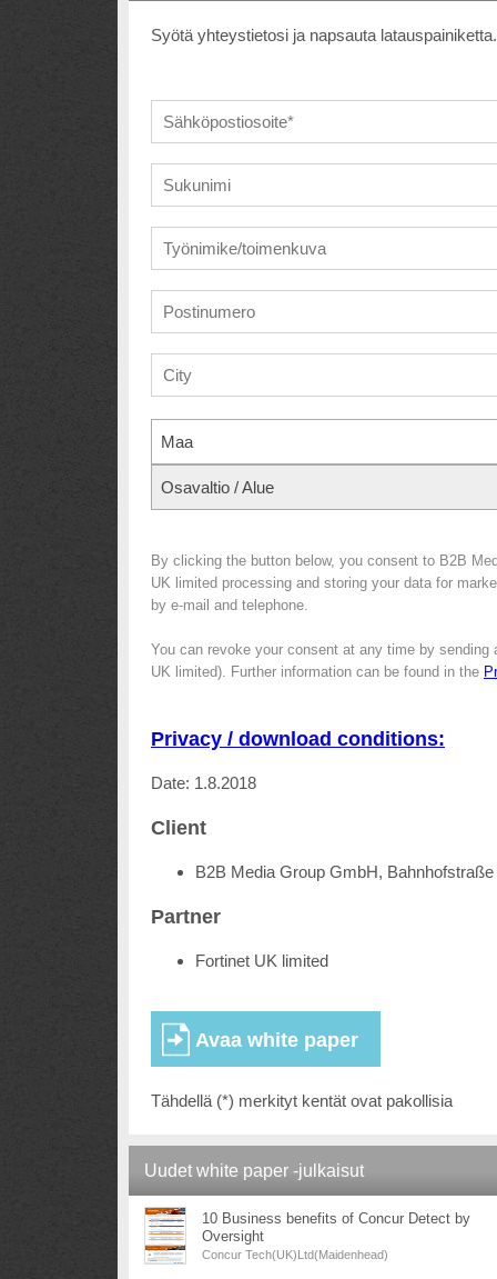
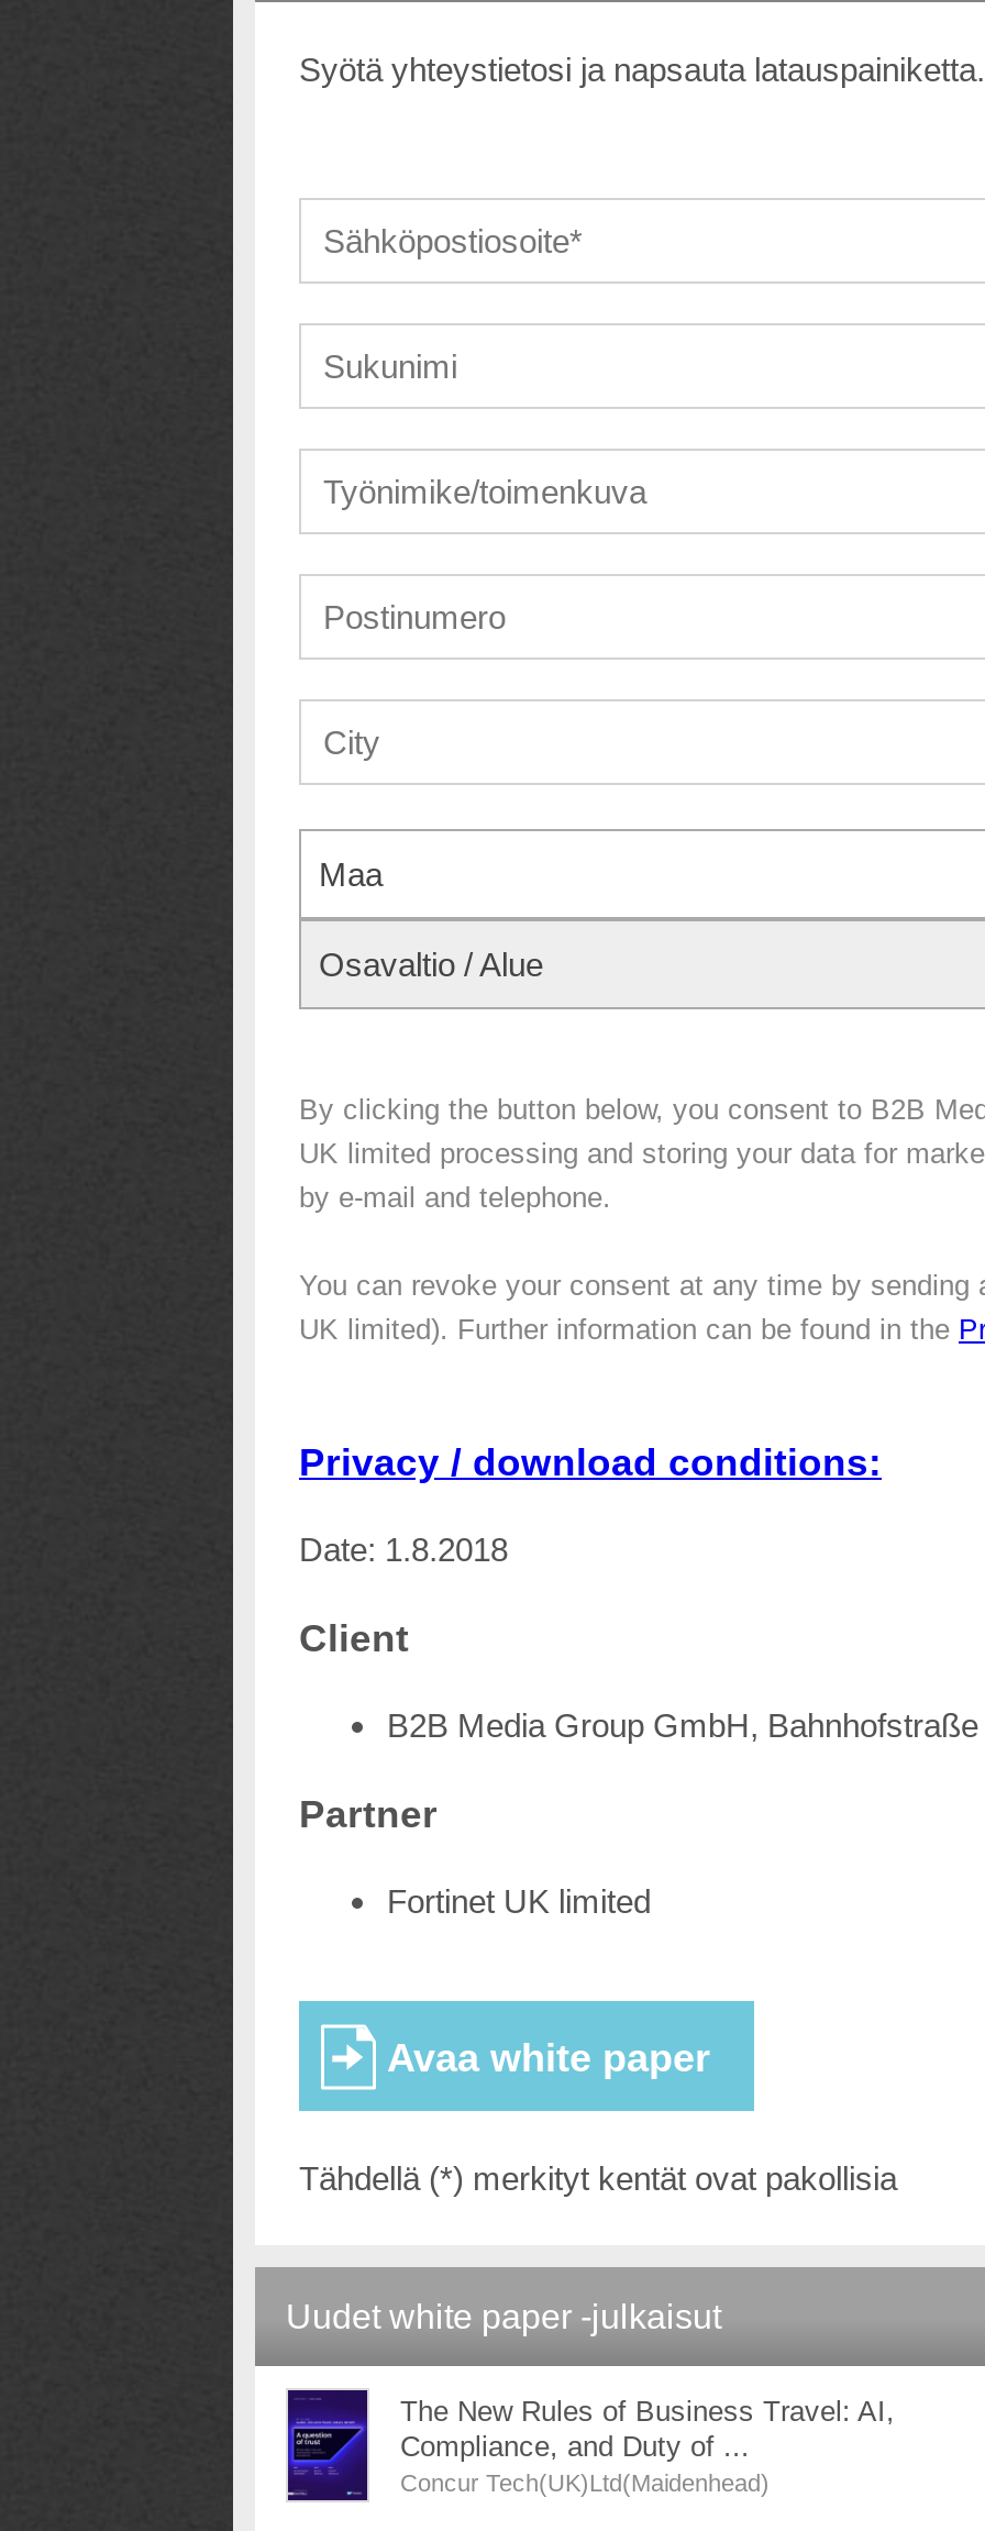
[144,1207,470,1263] [image] | 10 Business benefits of Concur Detect by | Oversight -> [286,2388,895,2502] [image] | The New Rules of Business Travel: AI, | Compliance, and Duty of ...

